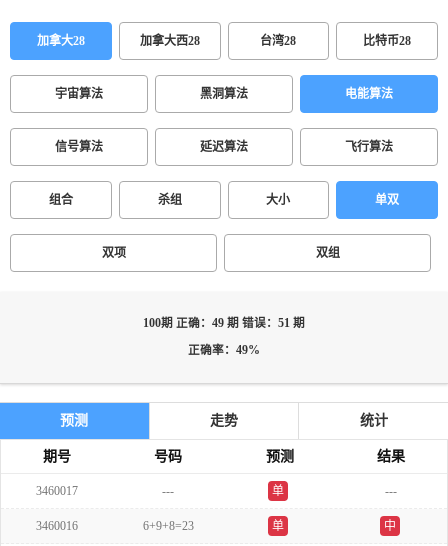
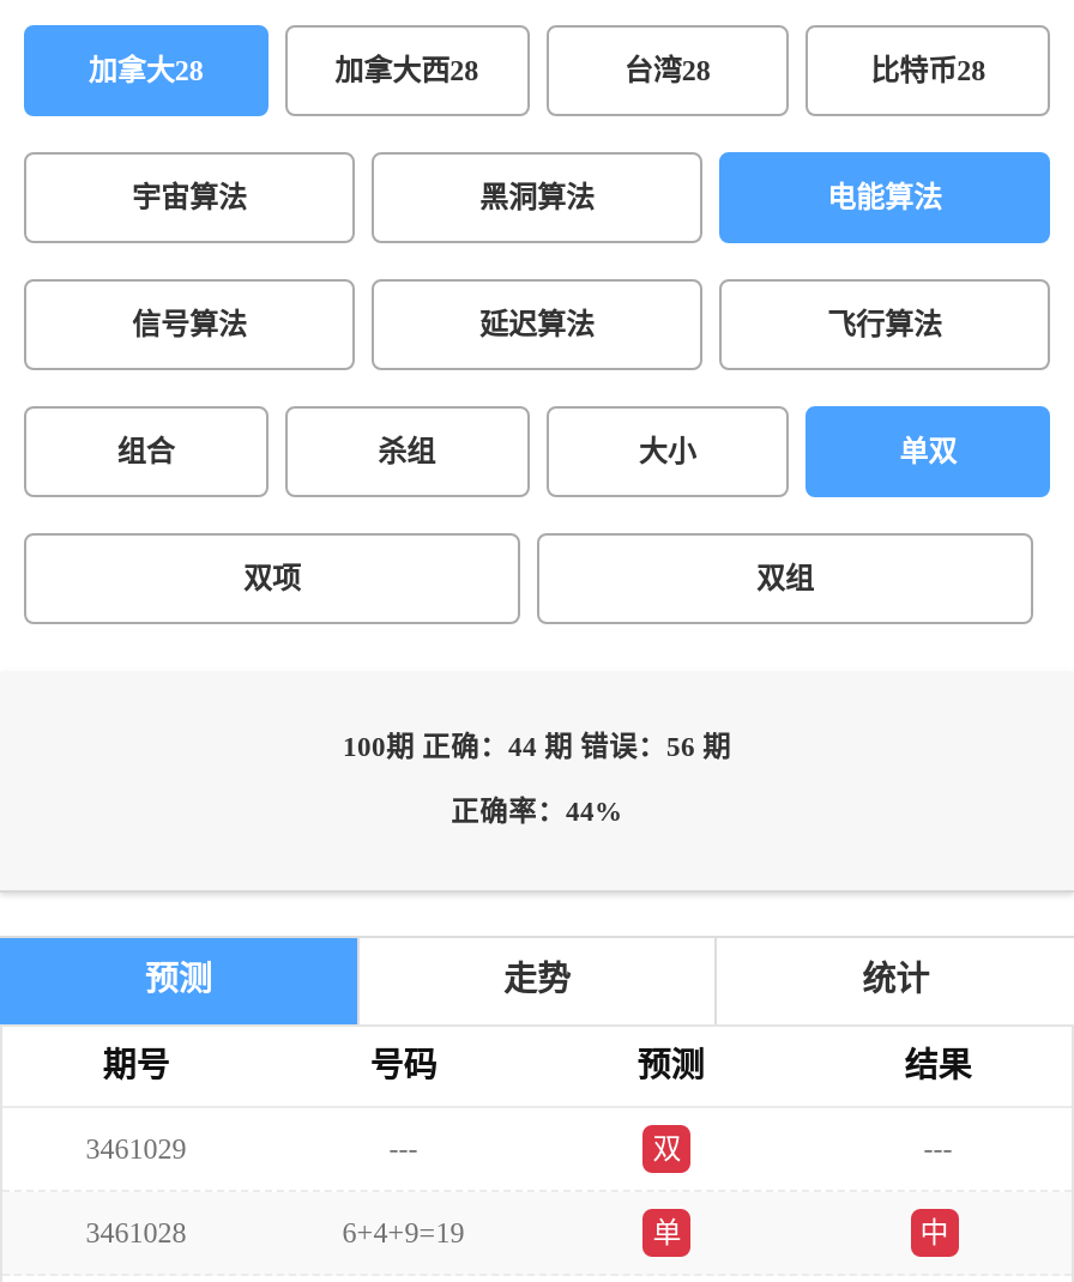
[143,317,305,330] 100期 正确：49 期 错误：51 期 -> [343,732,731,763] 100期 正确：44 期 错误：56 期
[188,344,260,357] 正确率：49% -> [451,797,623,828] 正确率：44%
[36,484,78,498] 3460017 -> [86,1132,187,1166] 3461029
[272,484,284,498] 单 -> [653,1132,681,1166] 双
[36,519,78,533] 3460016 -> [86,1216,187,1250] 3461028
[143,519,194,533] 6+9+8=23 -> [342,1216,465,1250] 6+4+9=19

